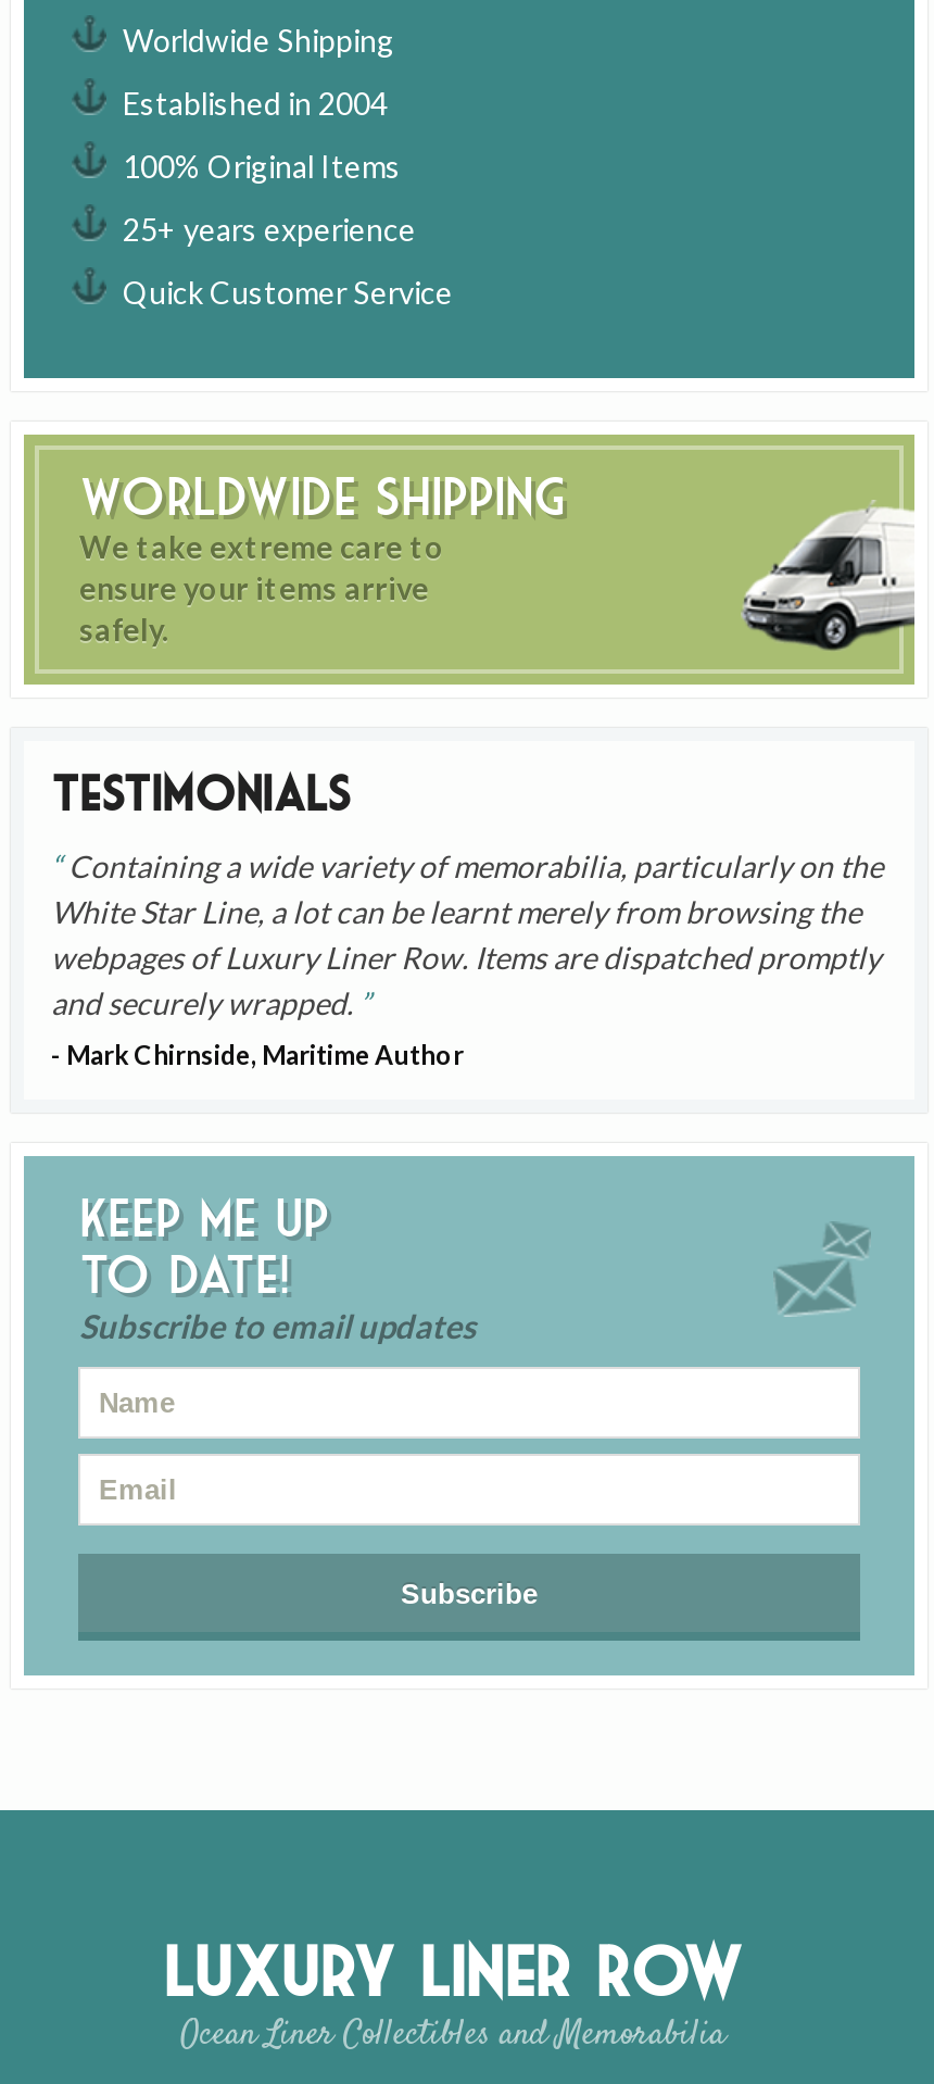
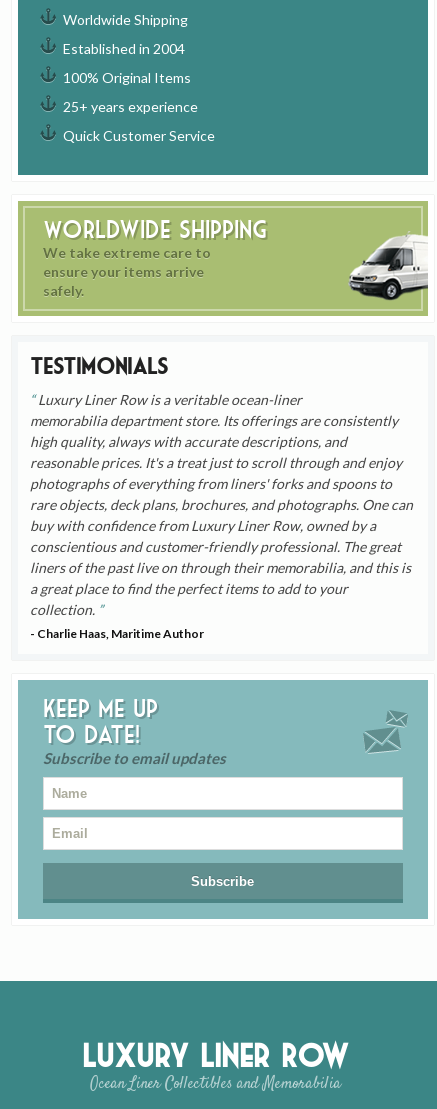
[51,848,883,1071] Containing a wide variety of memorabilia, particularly on the | White Star Line, a lot can be learnt merely from browsing the | webpages of Luxury Liner Row. Items are dispatched promptly | and securely wrapped. | - Mark Chirnside, Maritime Author -> [30,391,413,641] Luxury Liner Row is a veritable ocean-liner | memorabilia department store. Its offerings are consistently | high quality, always with accurate descriptions, and | reasonable prices. It's a treat just to scroll through and enjoy | photographs of everything from liners' forks and spoons to | rare objects, deck plans, brochures, and photographs. One can | buy with confidence from Luxury Liner Row, owned by a | conscientious and customer-friendly professional. The great | liners of the past live on through their memorabilia, and this is | a great place to find the perfect items to add to your | collection. | - Charlie Haas, Maritime Author

